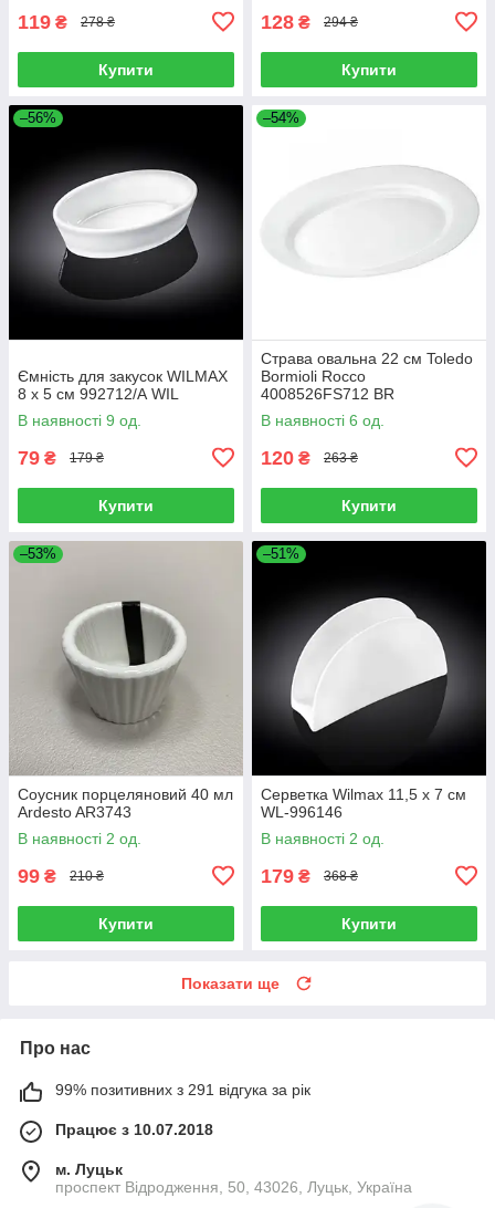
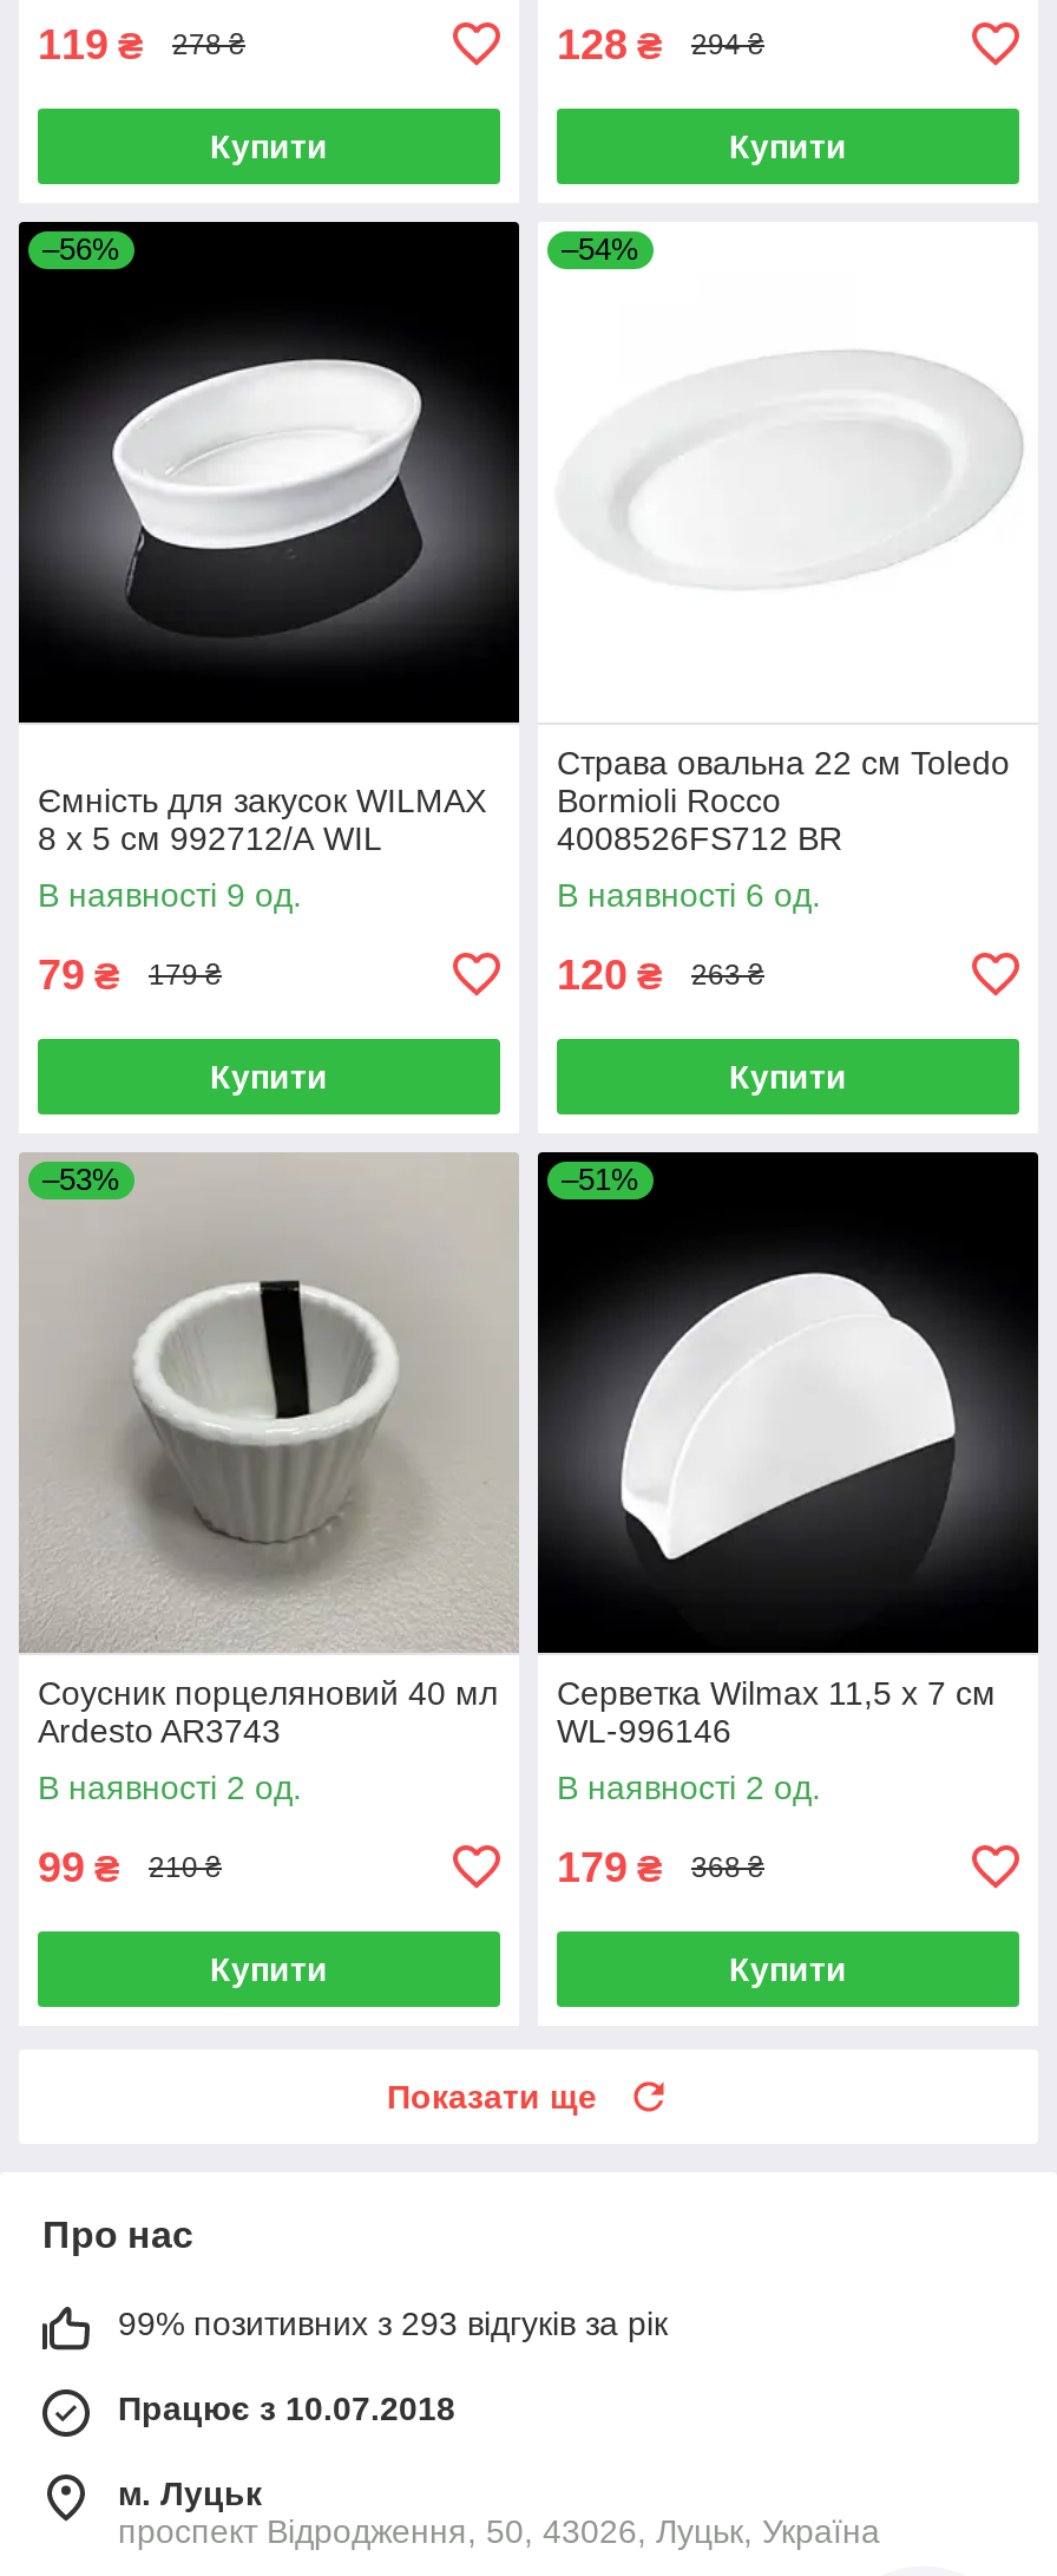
[55,1081,310,1098] 99% позитивних з 291 відгука за рік -> [118,2304,668,2342] 99% позитивних з 293 відгуків за рік

